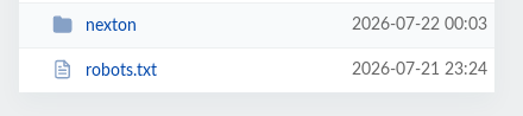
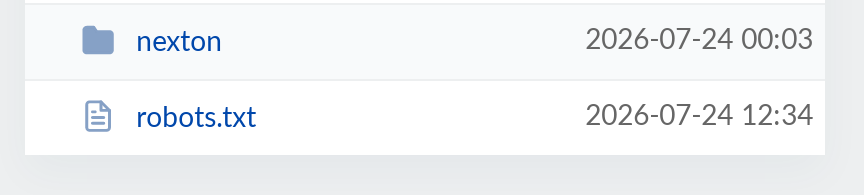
[352,17,487,33] 2026-07-22 00:03 -> [585,27,813,55] 2026-07-24 00:03
[352,62,487,78] 2026-07-21 23:24 -> [585,103,813,131] 2026-07-24 12:34

